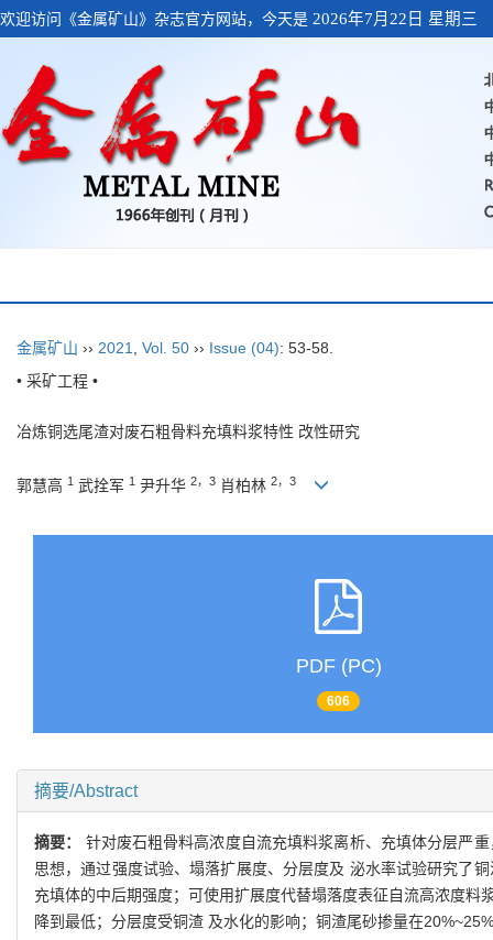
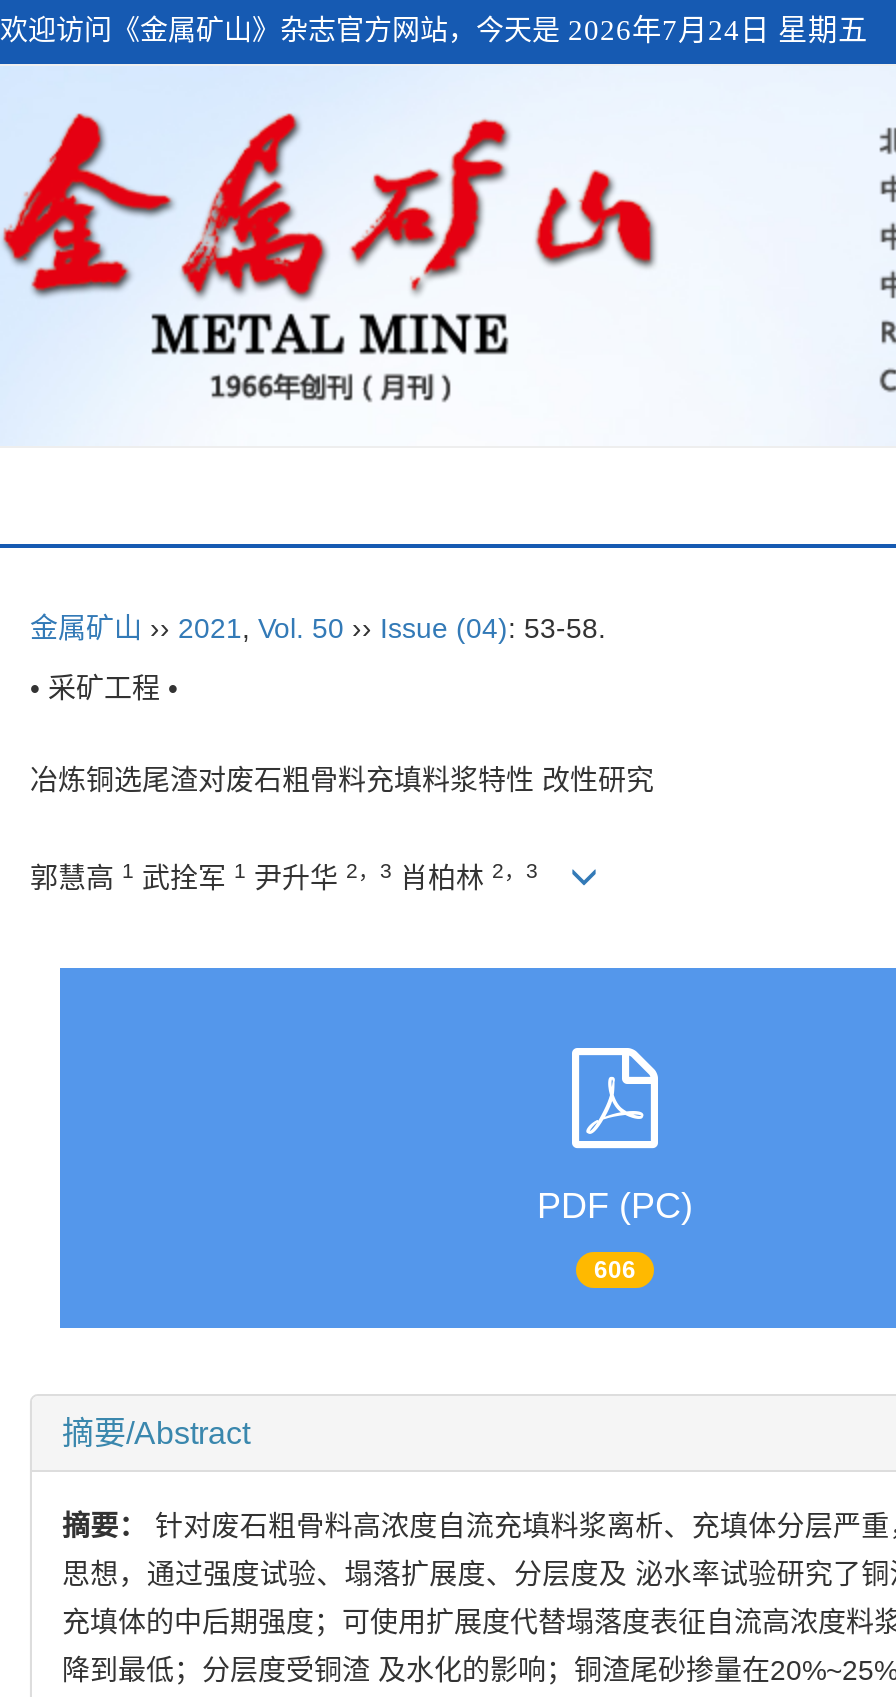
[0,10,478,28] 欢迎访问《金属矿山》杂志官方网站，今天是2026年7月22日 星期三 -> [0,14,868,46] 欢迎访问《金属矿山》杂志官方网站，今天是2026年7月24日 星期五

